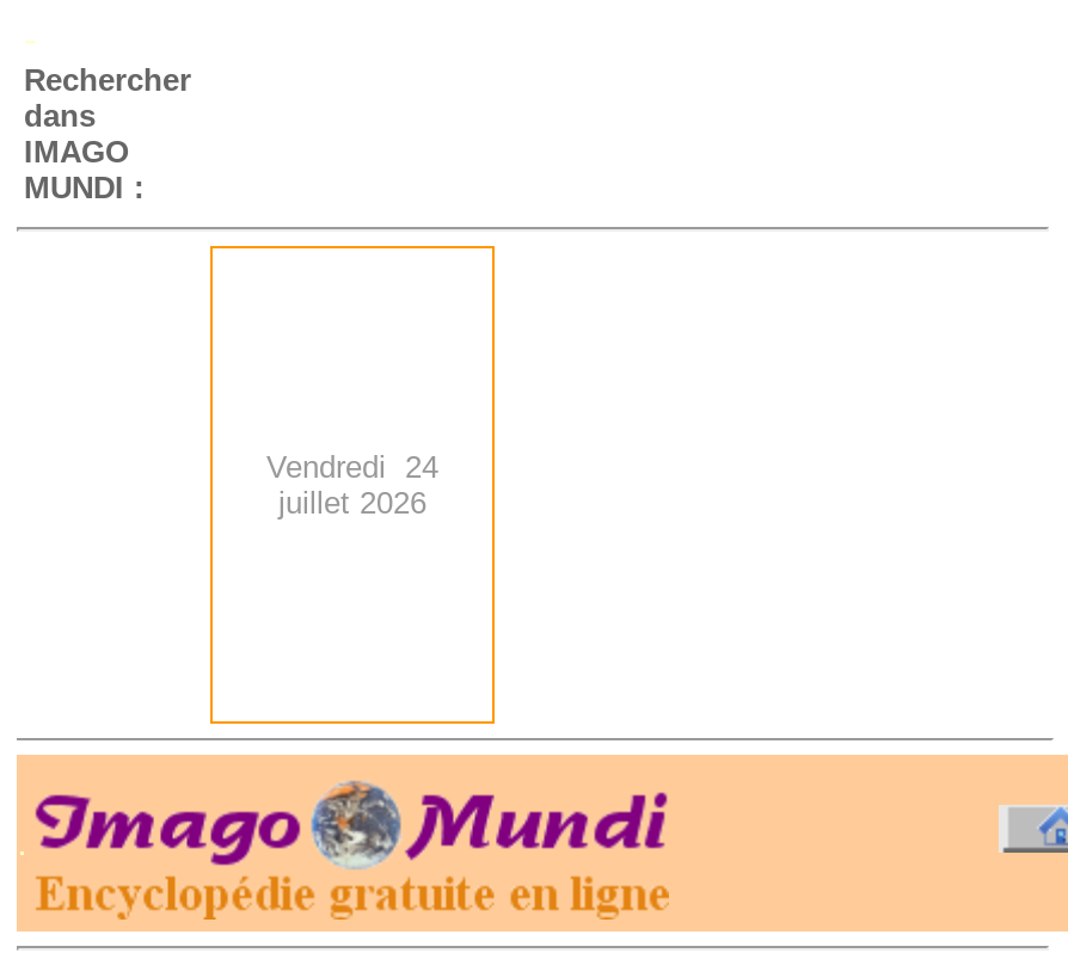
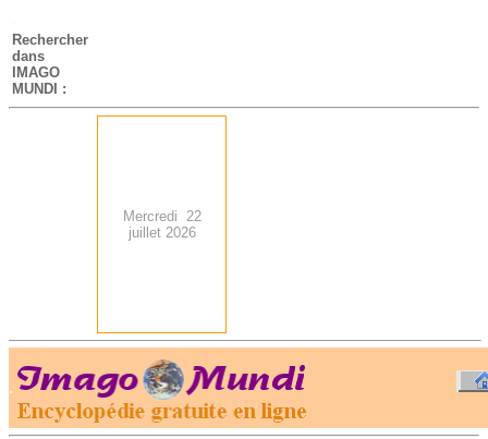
[266,449,438,485] Vendredi 24 -> [123,208,201,224] Mercredi 22

